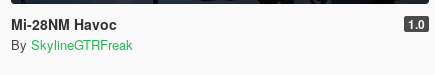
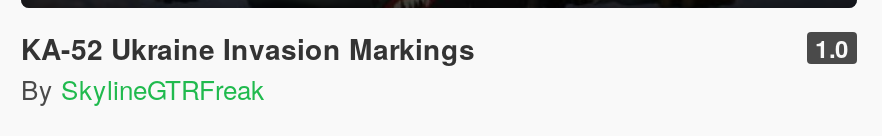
[11,14,117,34] Mi-28NM Havoc -> [21,28,475,68] KA-52 Ukraine Invasion Markings

